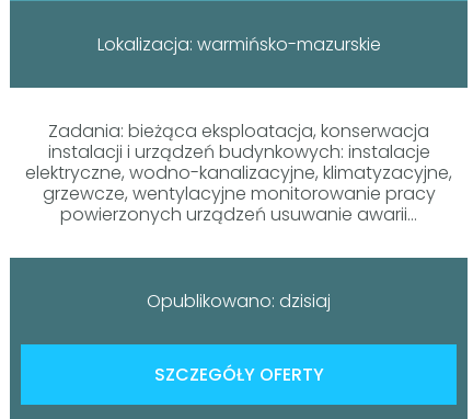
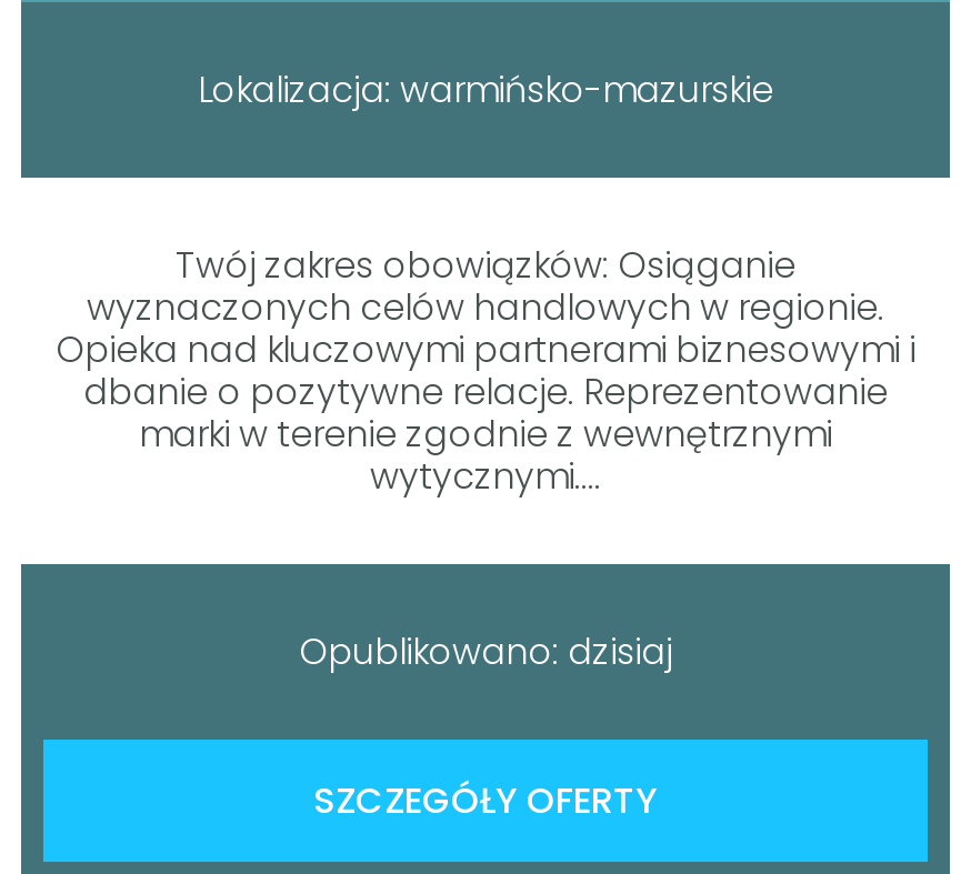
[25,118,452,227] Zadania: bieżąca eksploatacja, konserwacja | instalacji i urządzeń budynkowych: instalacje | elektryczne, wodno-kanalizacyjne, klimatyzacyjne, | grzewcze, wentylacyjne monitorowanie pracy | powierzonych urządzeń usuwanie awarii... -> [56,239,915,501] Twój zakres obowiązków: Osiąganie | wyznaczonych celów handlowych w regionie. | Opieka nad kluczowymi partnerami biznesowymi i | dbanie o pozytywne relacje. Reprezentowanie | marki w terenie zgodnie z wewnętrznymi | wytycznymi....

